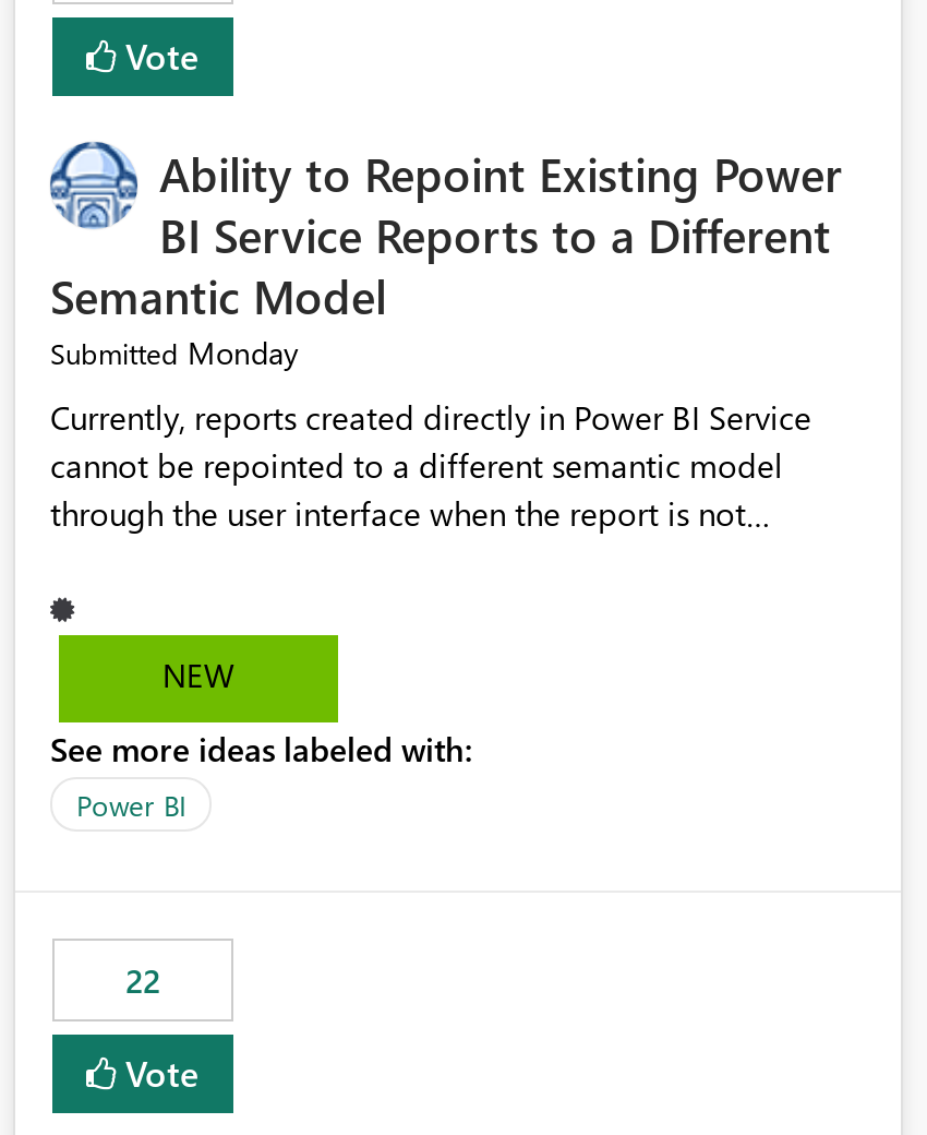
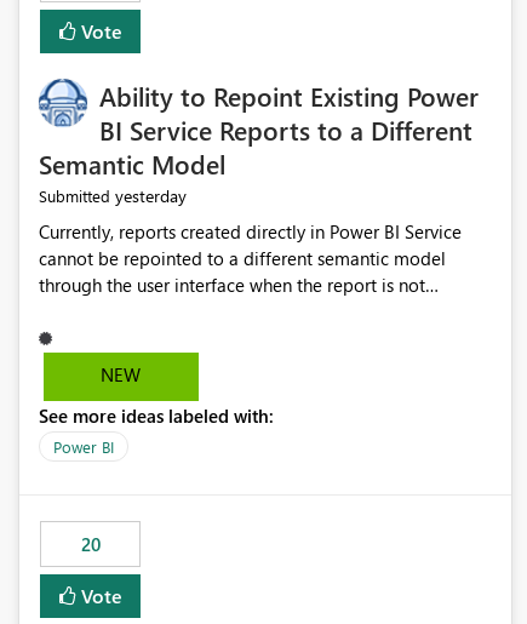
[50,333,299,374] Submitted Monday -> [39,185,187,208] Submitted yesterday
[125,959,160,1003] 22 -> [81,532,100,557] 20

